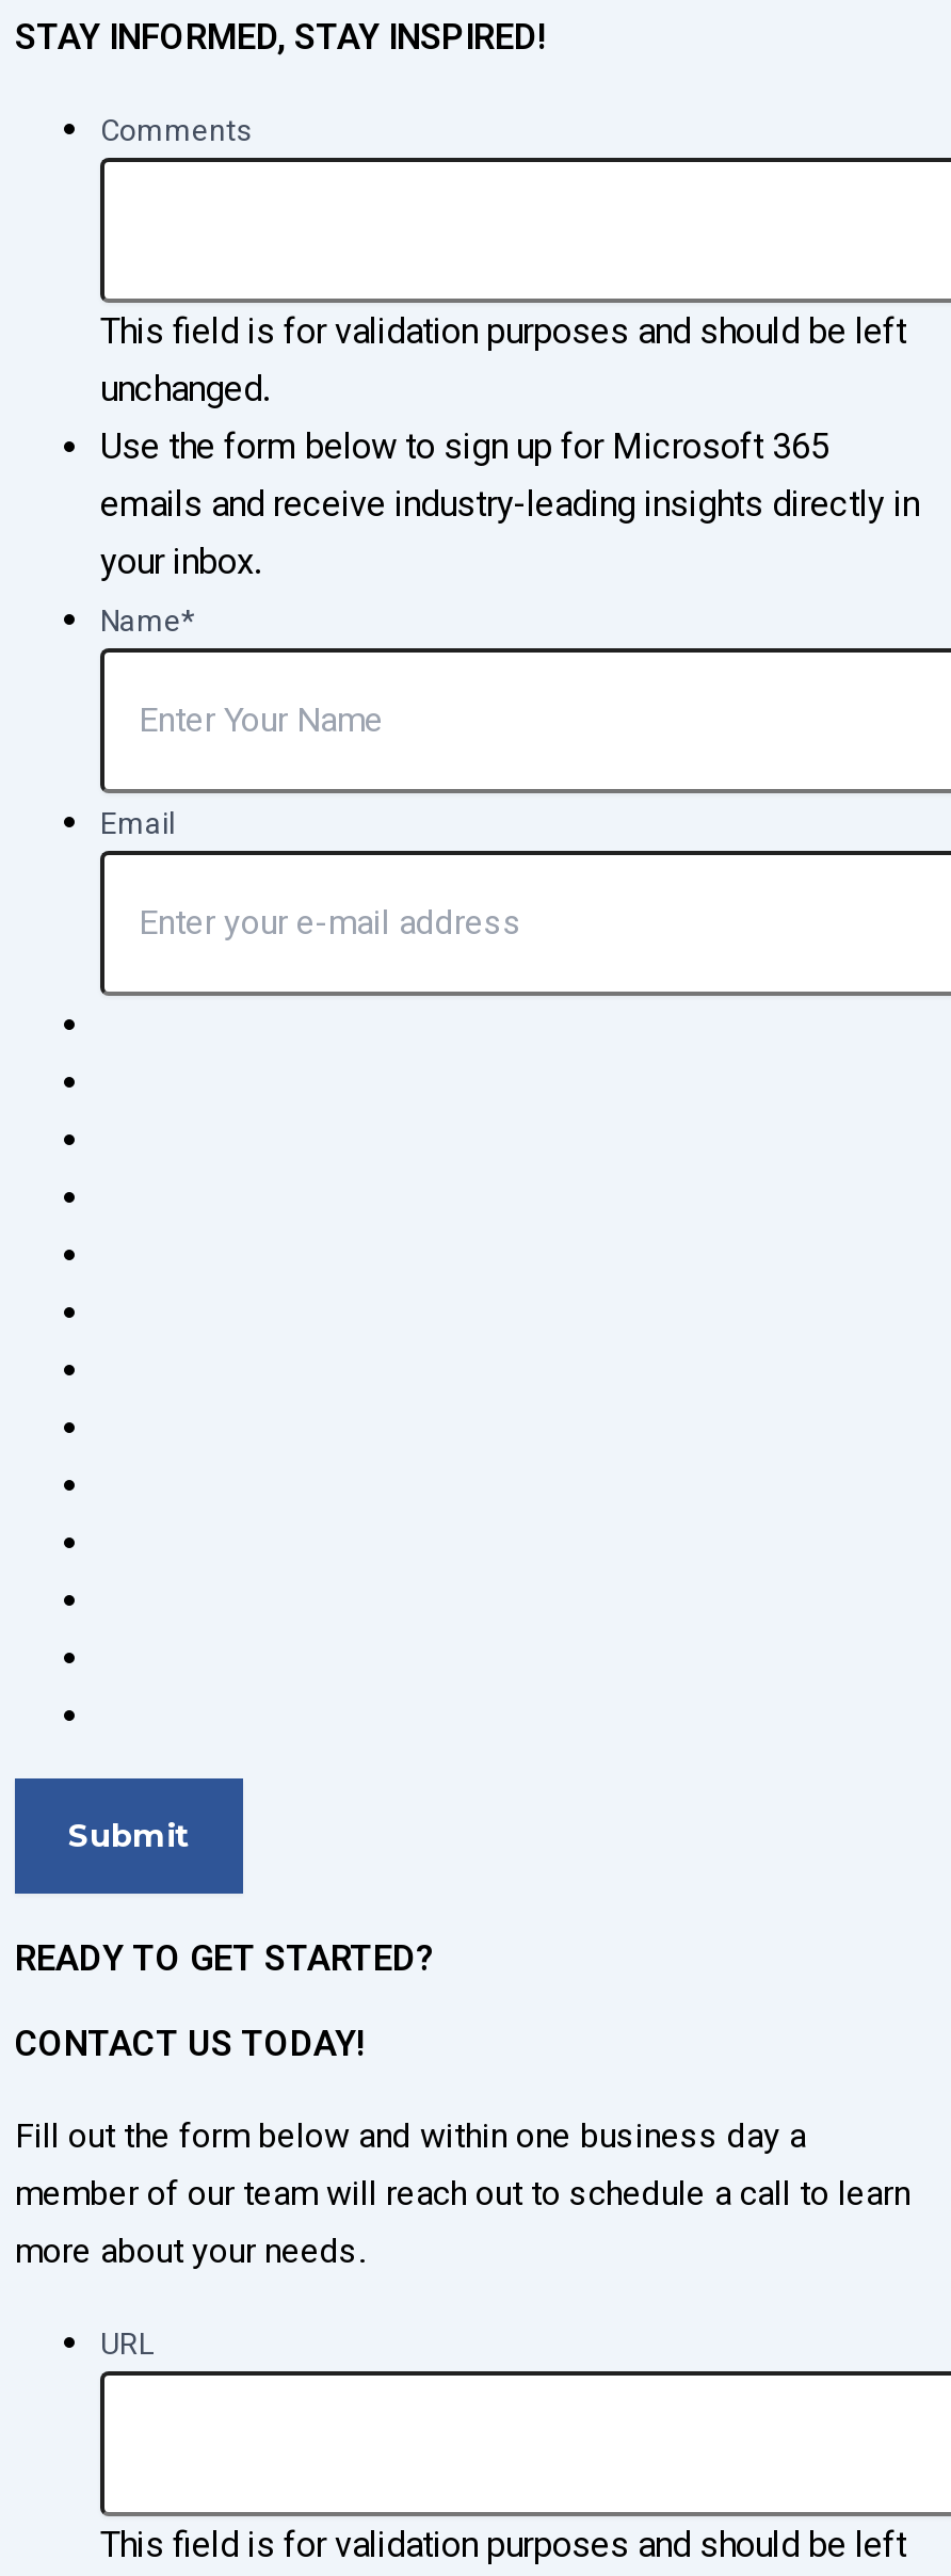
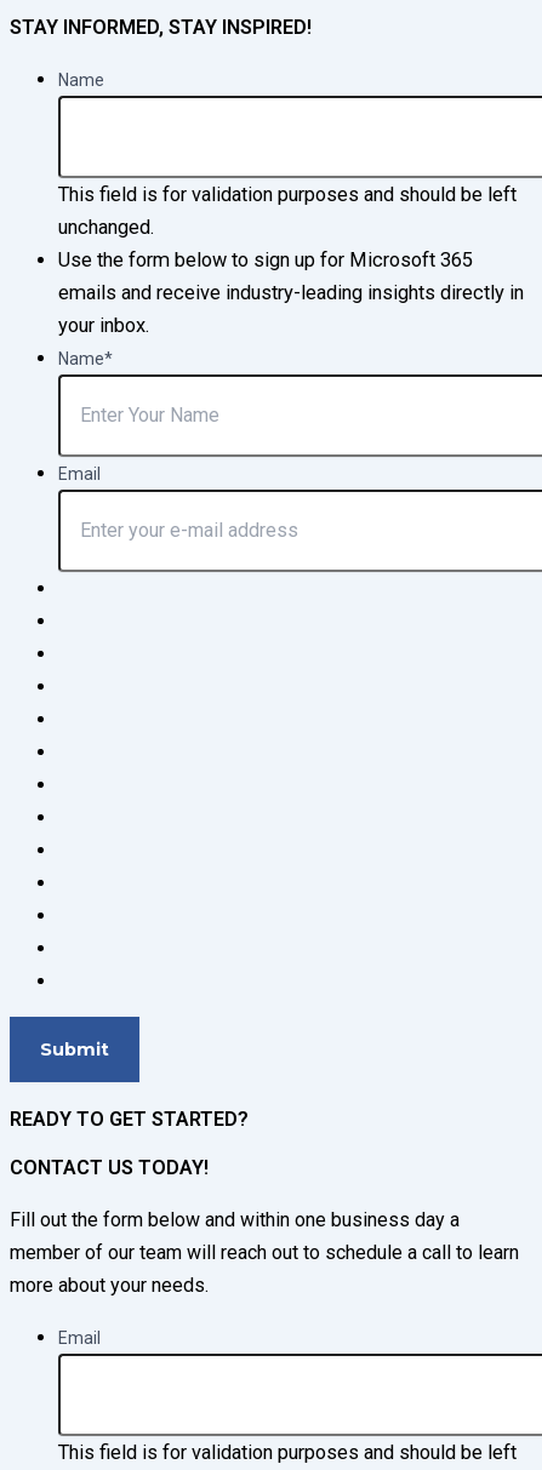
[100,113,252,147] Comments -> [58,70,104,89] Name
[100,2327,154,2361] URL -> [58,1329,101,1348] Email

